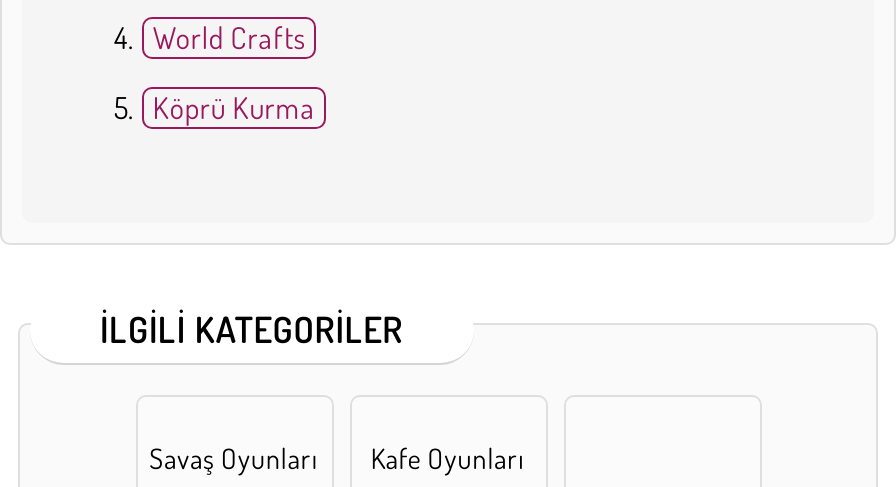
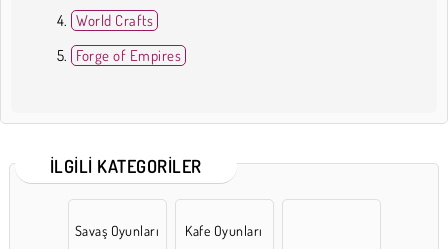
[153,88,315,126] Köprü Kurma -> [76,45,181,64] Forge of Empires

